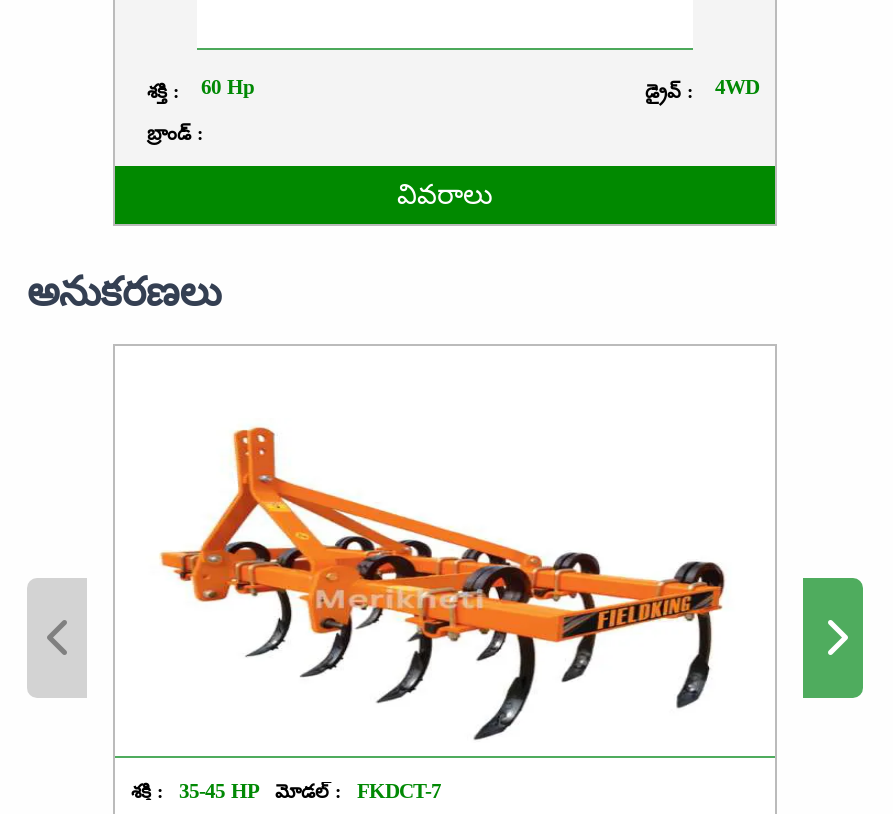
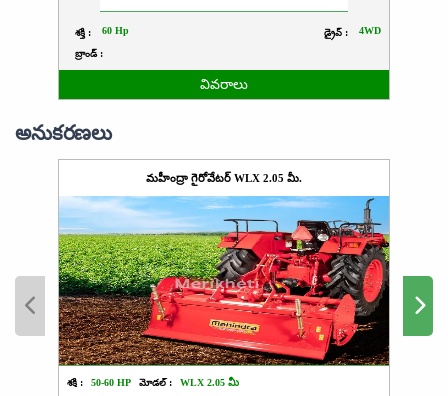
none -> [146,172,302,184] మహీంద్రా గైరోవేటర్ WLX 2.05 మీ.
[115,418,775,802] [image] | 35-45 HP -> [58,195,390,388] [image] | 50-60 HP
[357,780,441,802] FKDCT-7 -> [180,377,239,388] WLX 2.05 మీ

